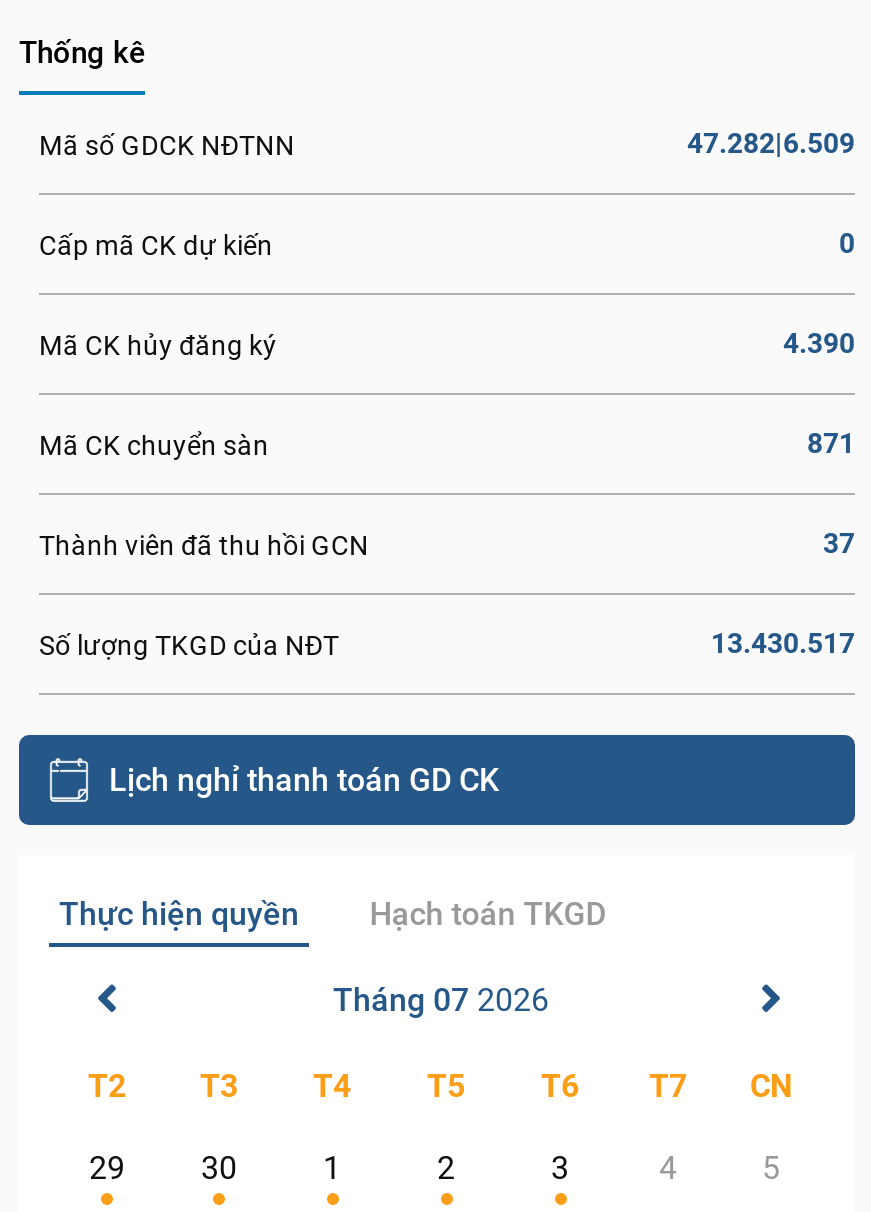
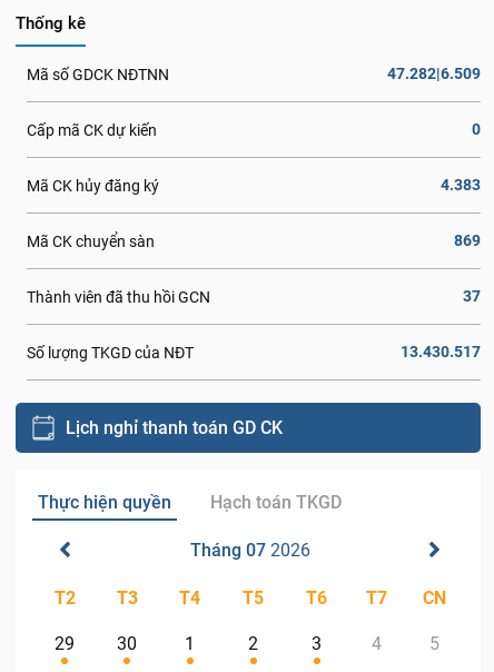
[783,327,855,359] 4.390 -> [441,176,481,194] 4.383
[807,427,855,459] 871 -> [454,231,481,249] 869

